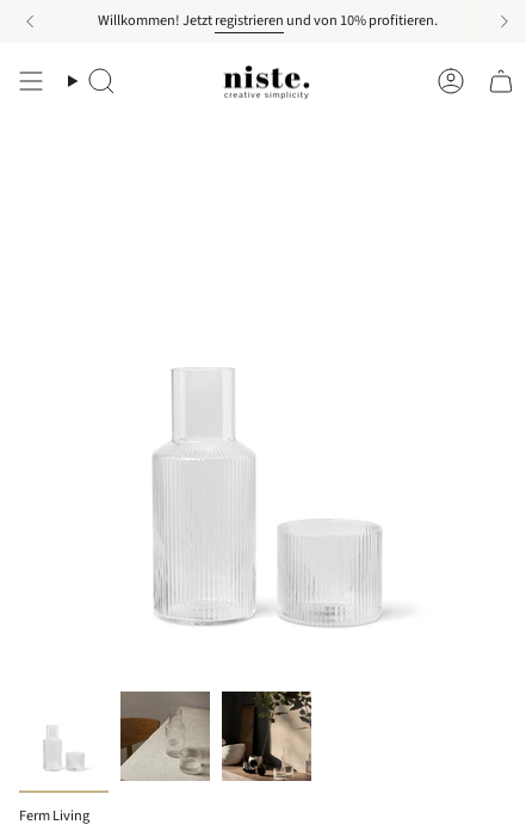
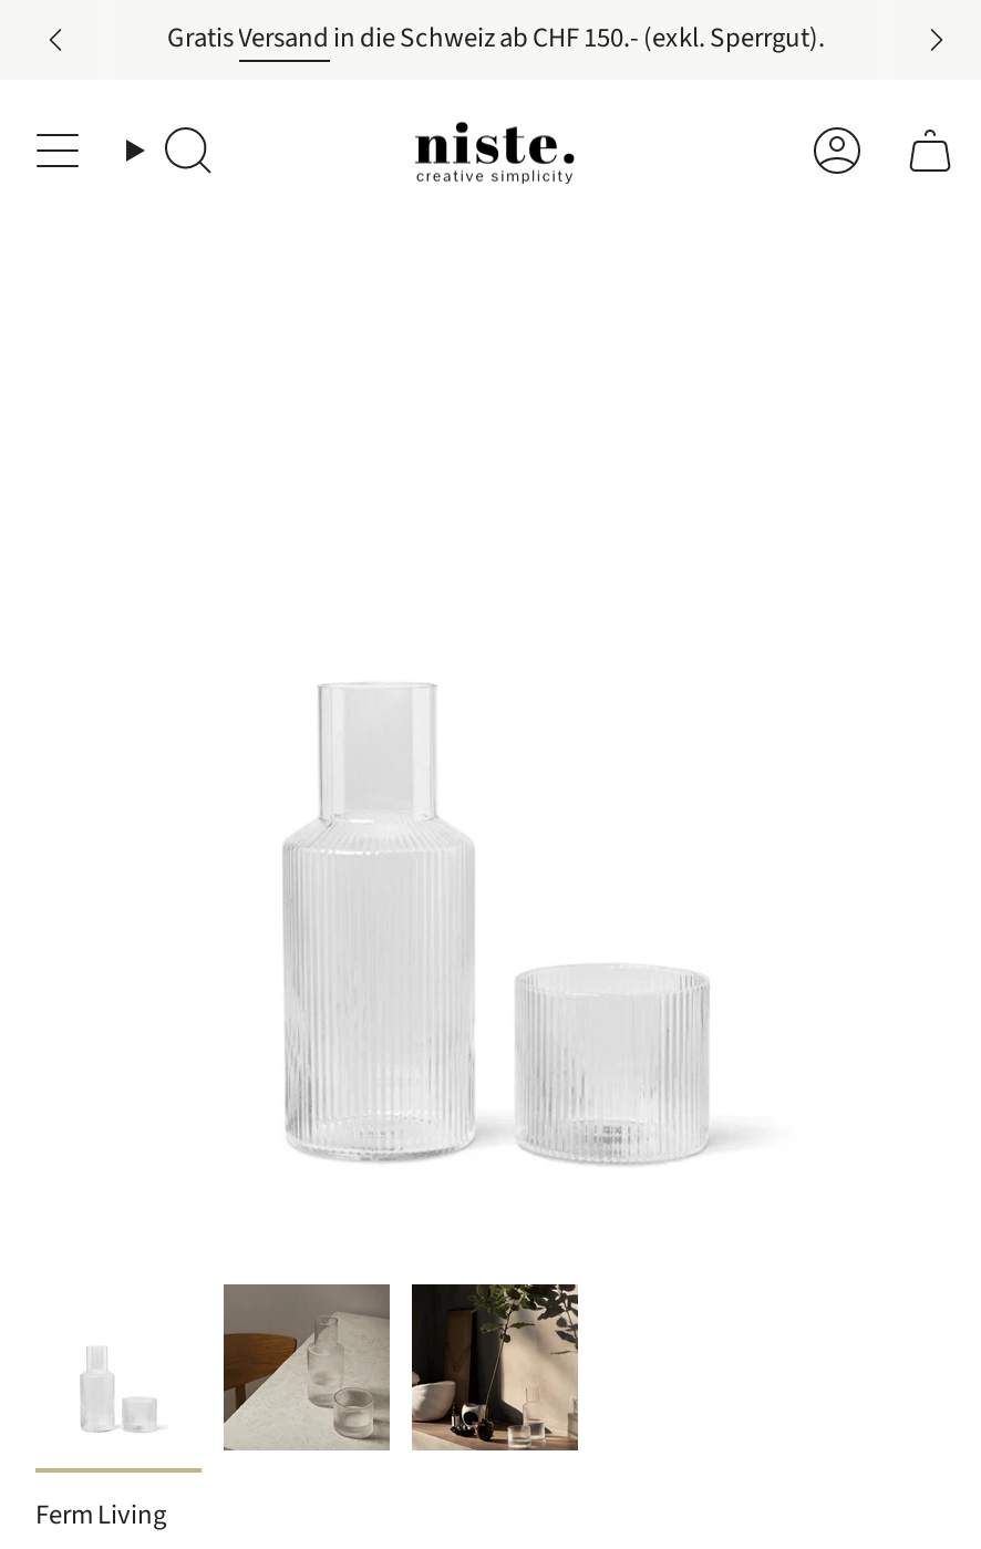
[97,10,437,31] Willkommen! Jetztregistrieren und von 10% profitieren. -> [167,18,825,58] GratisVersand in die Schweiz ab CHF 150.- (exkl. Sperrgut).

